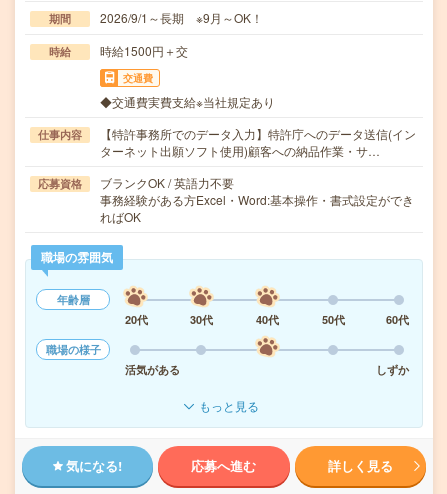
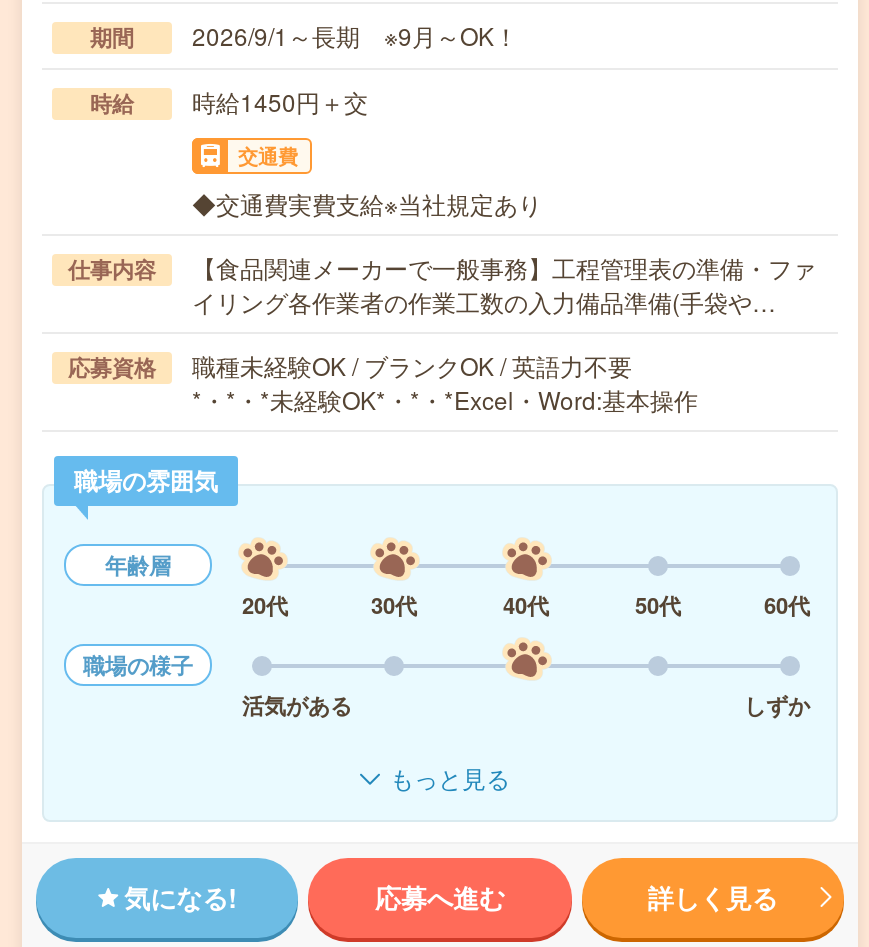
[49,42,188,59] 時給 時給1500円＋交 -> [90,84,368,118] 時給 時給1450円＋交
[100,125,416,159] 【特許事務所でのデータ入力】特許庁へのデータ送信(イン | ターネット出願ソフト使用)顧客への納品作業・サ… -> [192,250,816,318] 【食品関連メーカーで一般事務】工程管理表の準備・ファ | イリング各作業者の作業工数の入力備品準備(手袋や…
[100,174,414,225] ブランクOK / 英語力不要 | 事務経験がある方Excel・Word:基本操作・書式設定ができ | ればOK -> [192,348,698,416] 職種未経験OK / ブランクOK / 英語力不要 | *・*・*未経験OK*・*・*Excel・Word:基本操作

